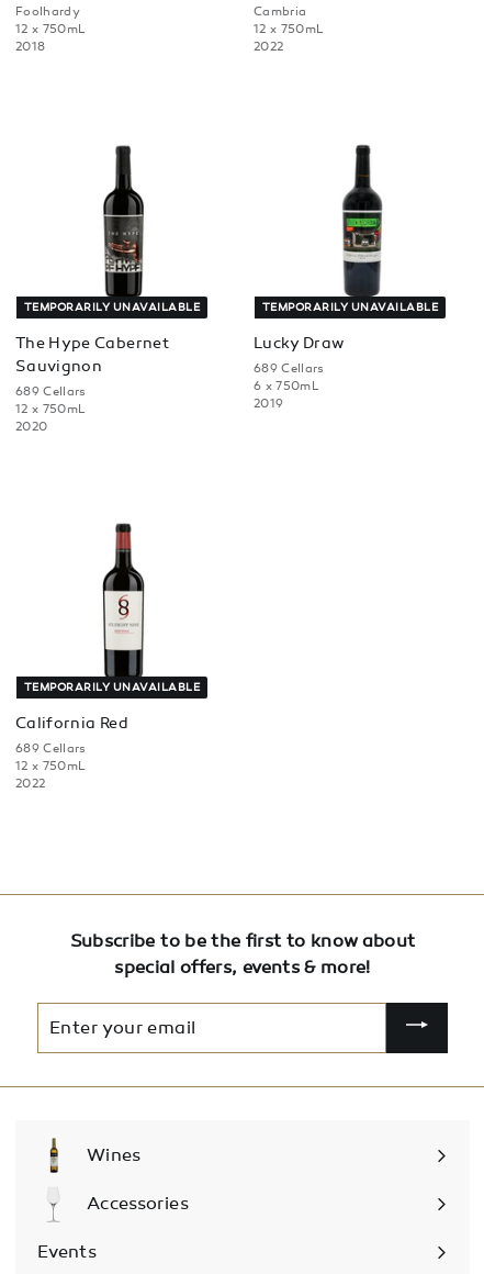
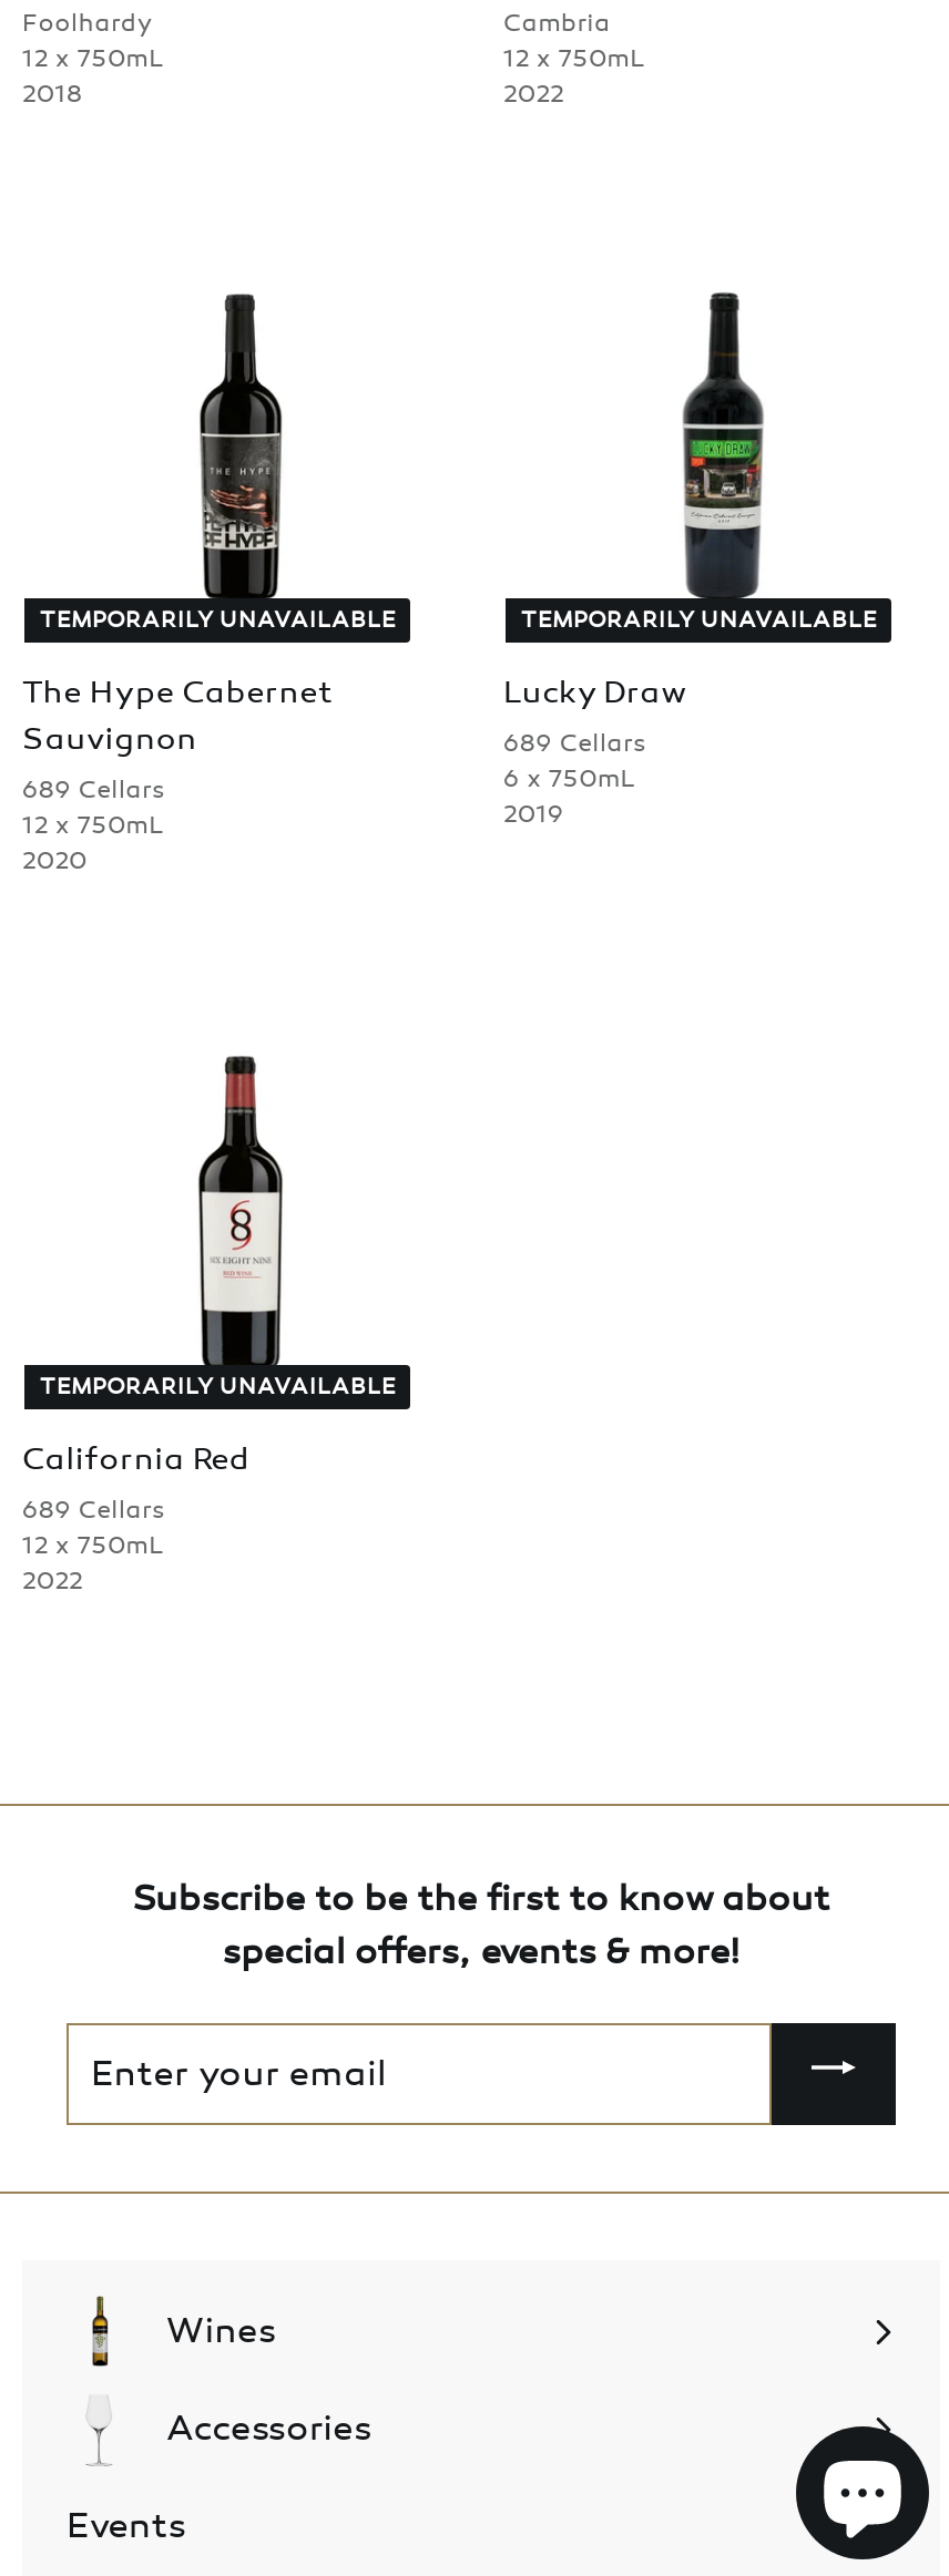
none -> [794,2424,931,2562] [image]

